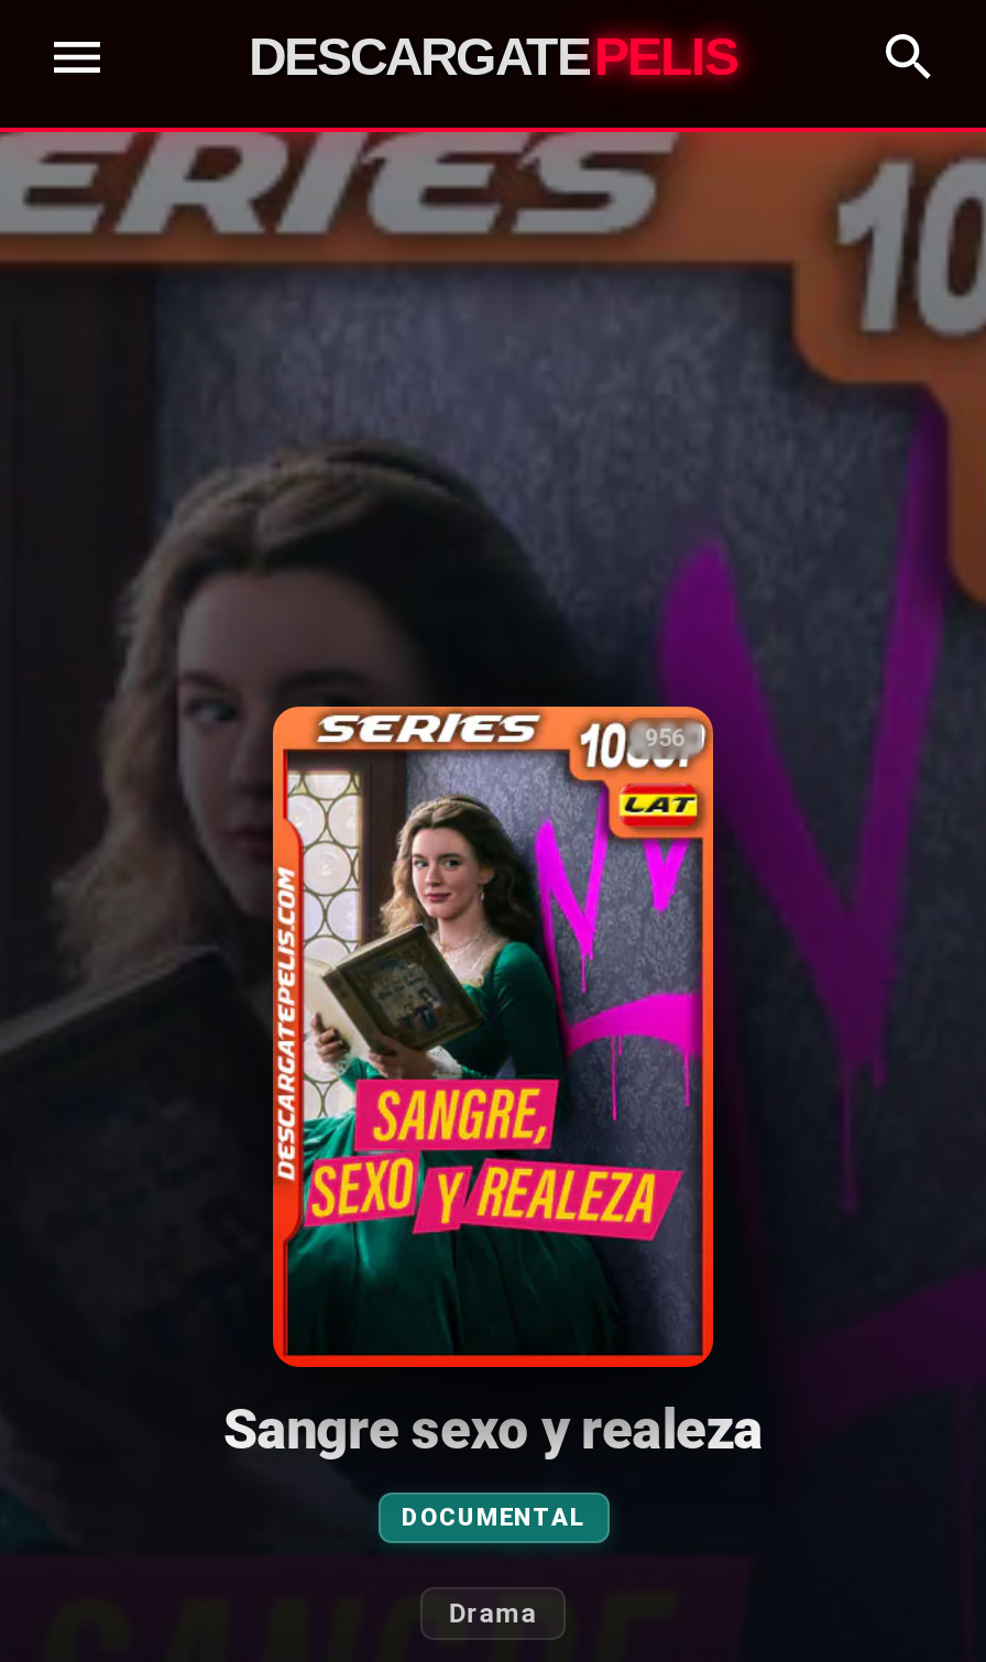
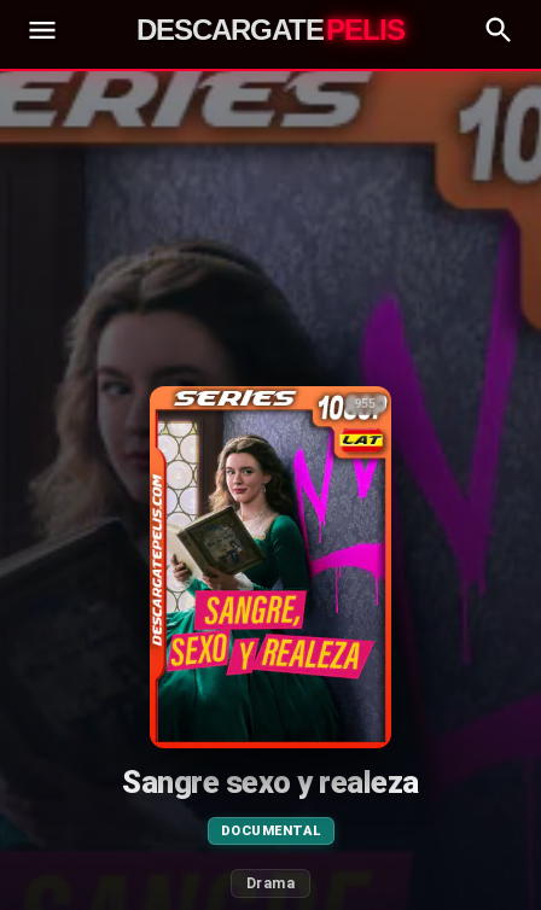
[645,724,684,752] 956 -> [354,396,376,411] 955

